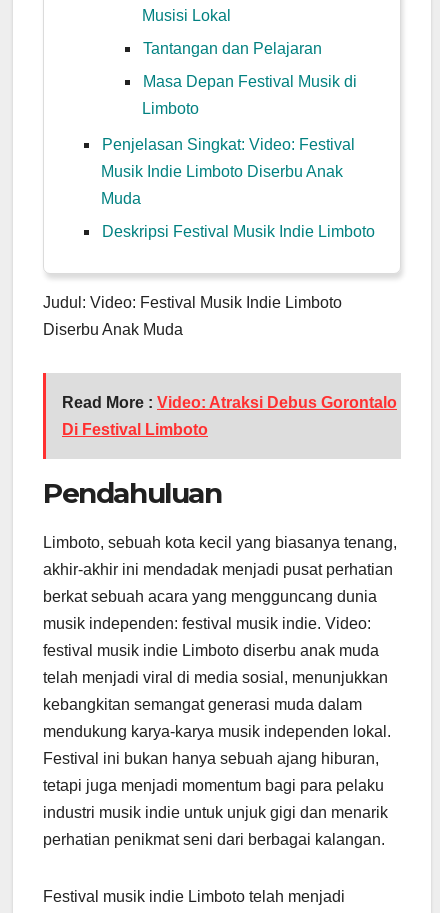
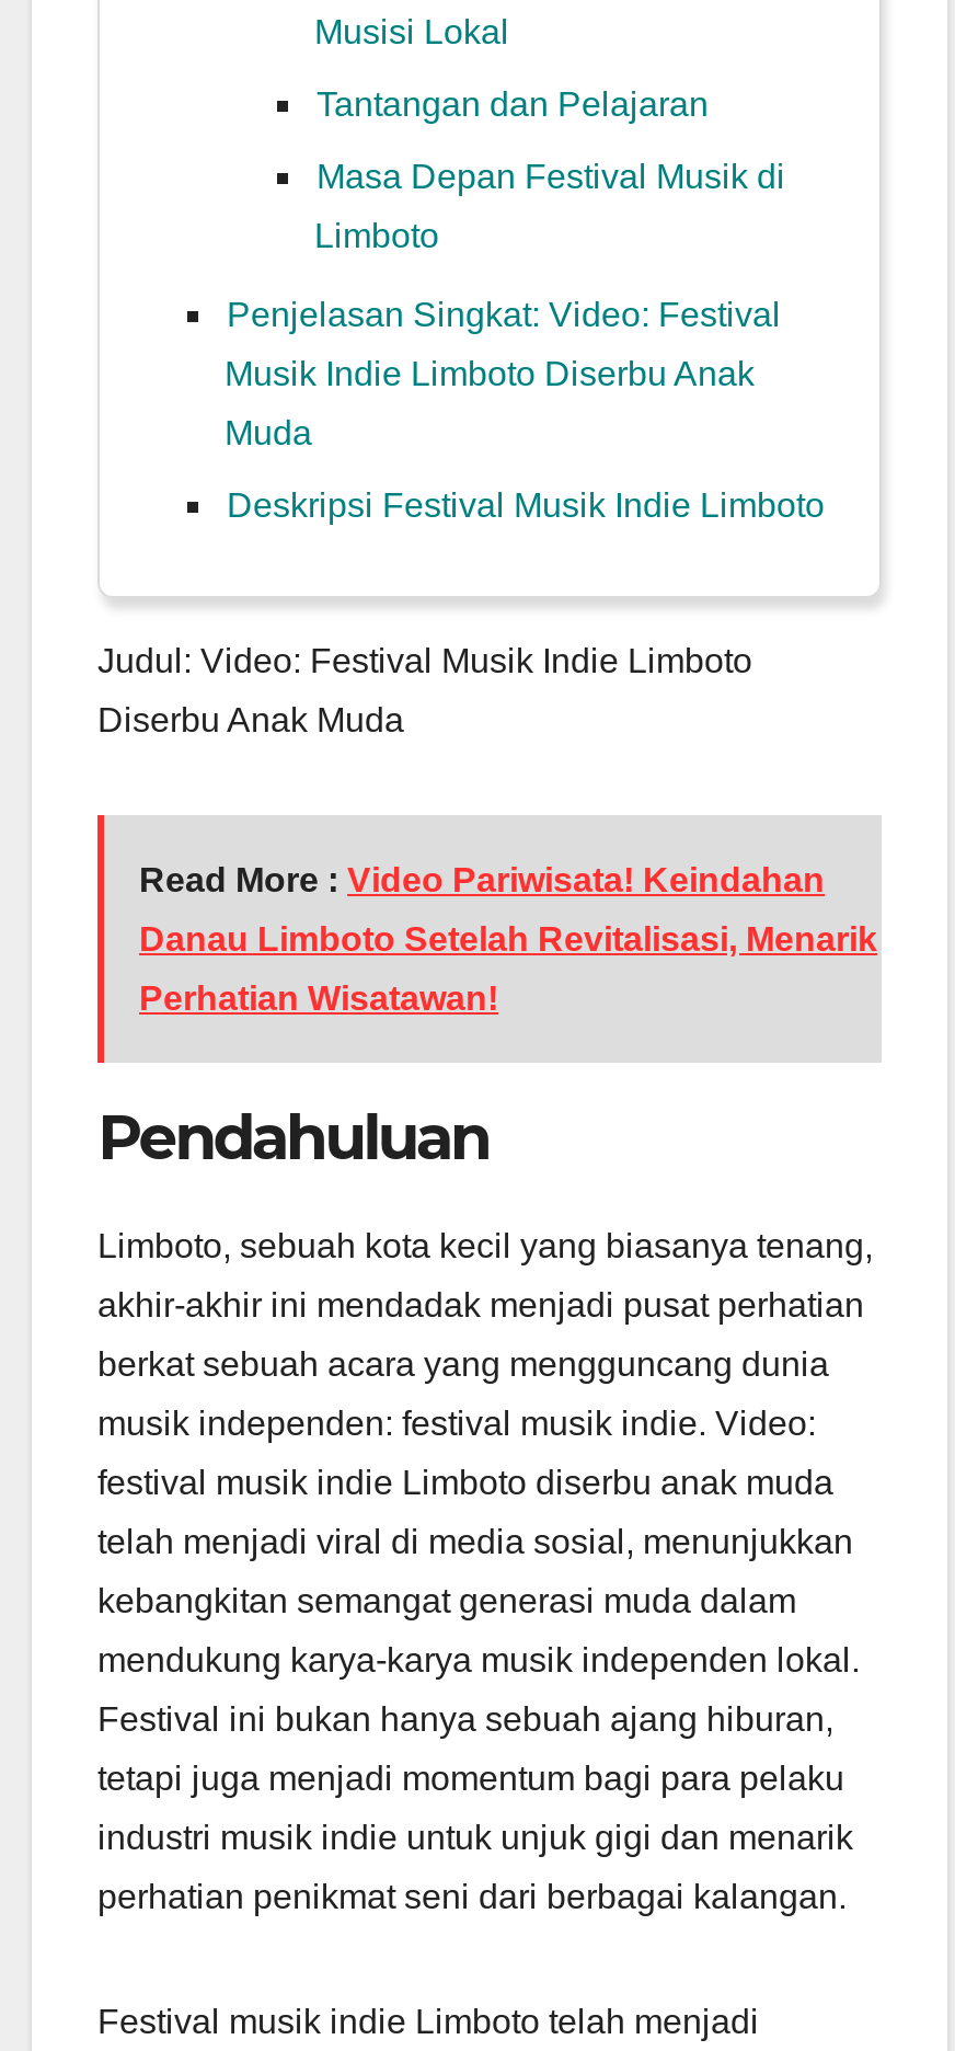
[62,394,397,438] Read More : Video: Atraksi Debus Gorontalo | Di Festival Limboto -> [139,861,877,1017] Read More : Video Pariwisata! Keindahan | Danau Limboto Setelah Revitalisasi, Menarik | Perhatian Wisatawan!

